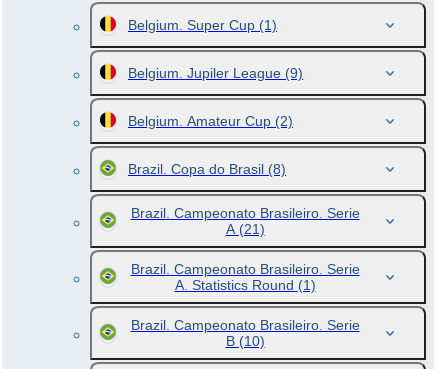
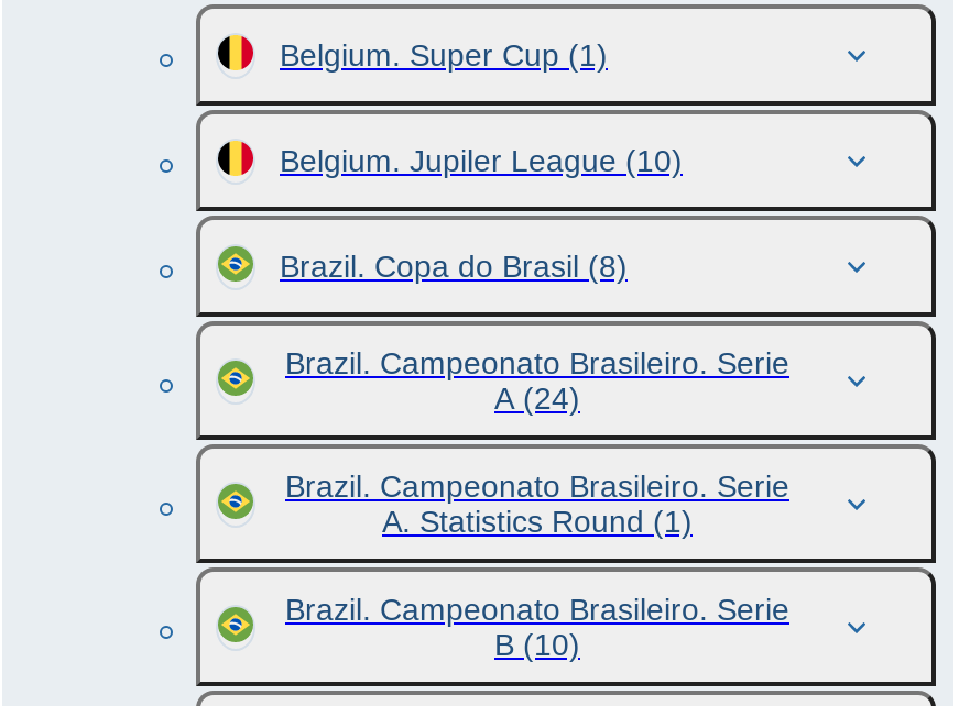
[128,65,303,129] Belgium. Jupiler League (9) | Belgium. Amateur Cup (2) -> [280,143,683,178] Belgium. Jupiler League (10)
[225,221,264,237] A (21) -> [494,380,580,416] A (24)

